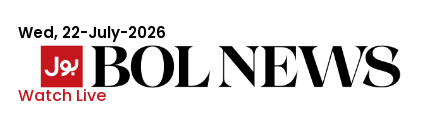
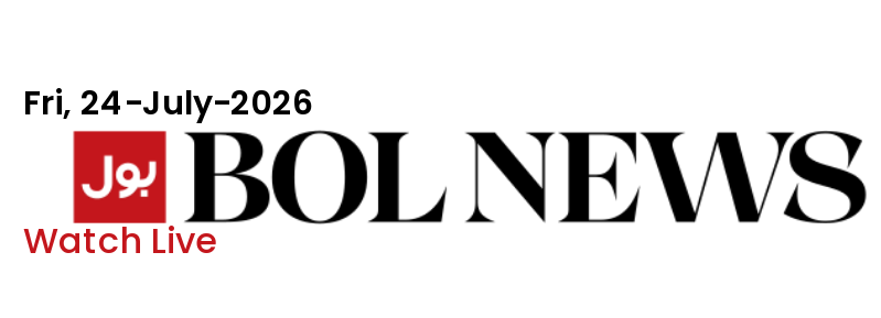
[18,22,166,43] Wed, 22-July-2026 -> [23,79,314,125] Fri, 24-July-2026

